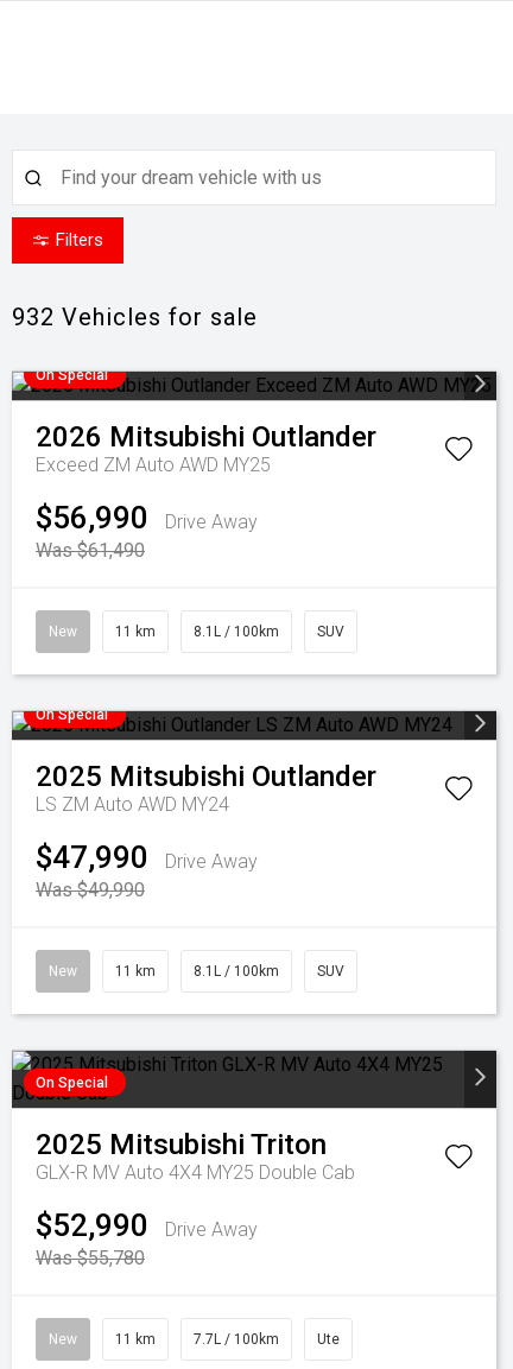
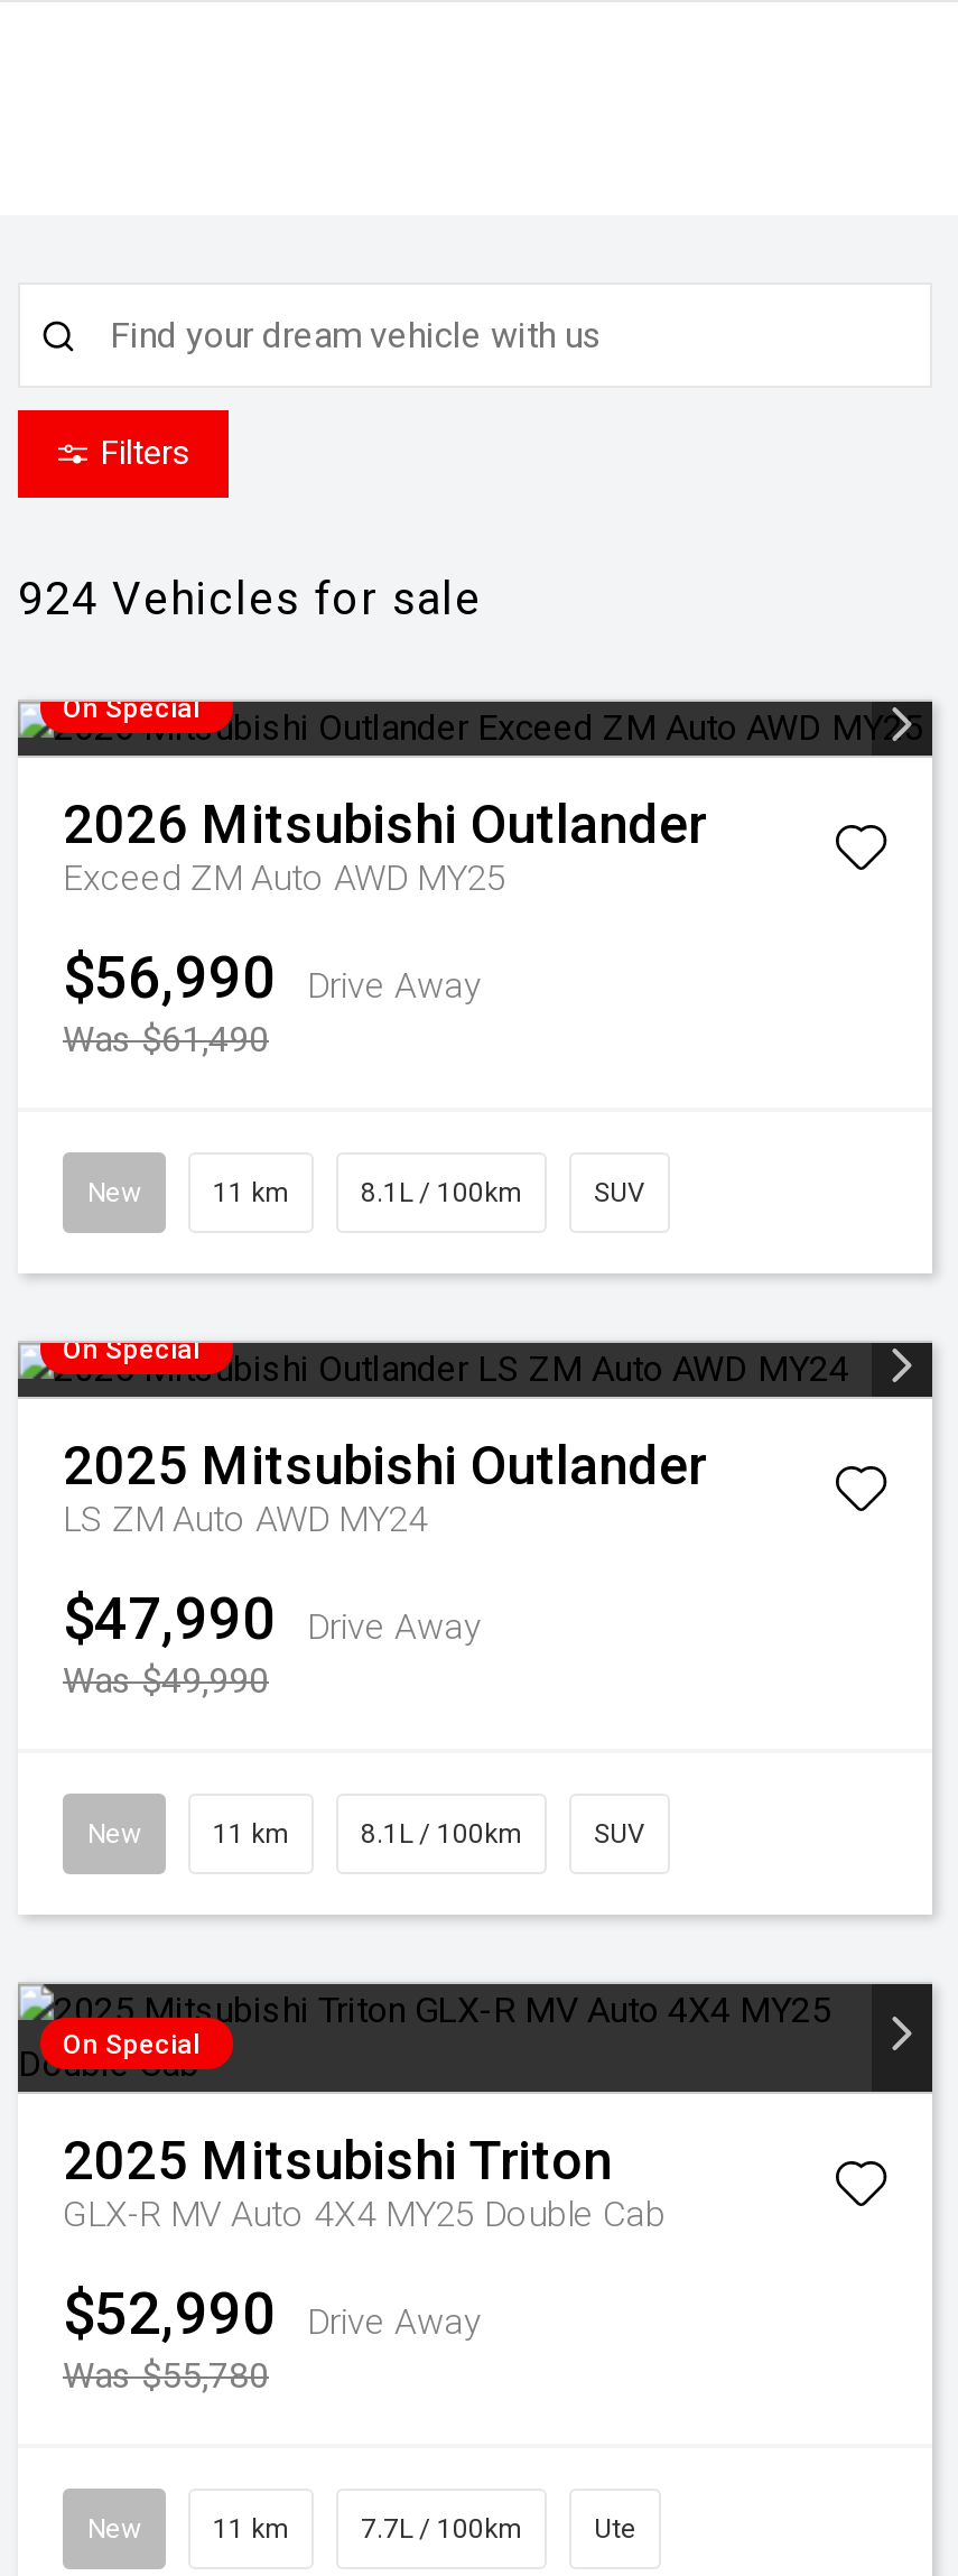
[12,303,258,331] 932 Vehicles for sale -> [18,572,482,626] 924 Vehicles for sale

